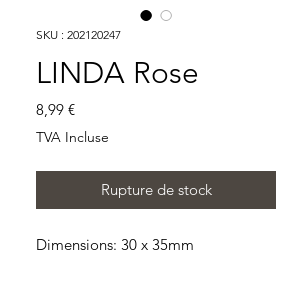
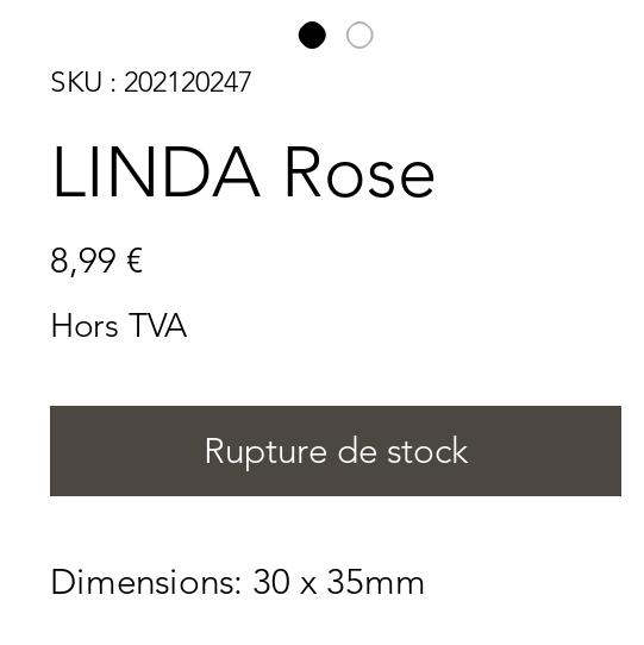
[36,128,109,146] TVA Incluse -> [50,303,188,346] Hors TVA

